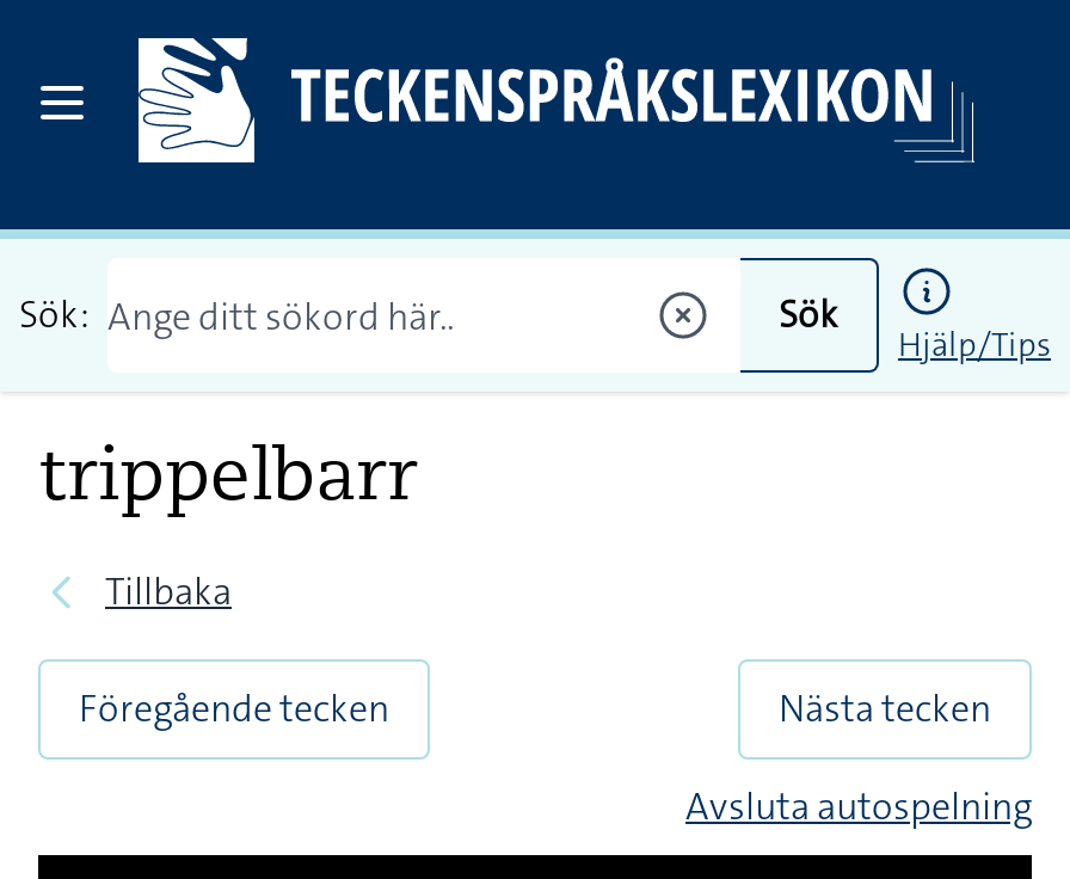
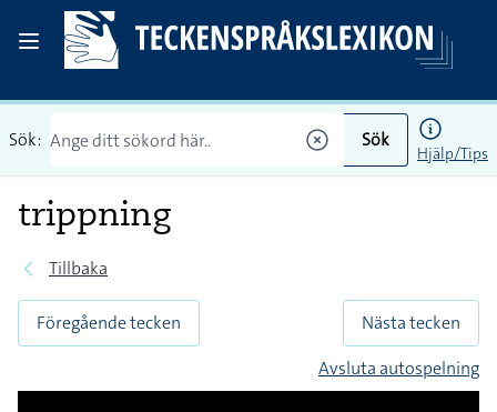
[38,428,418,518] trippelbarr -> [18,192,171,234] trippning

